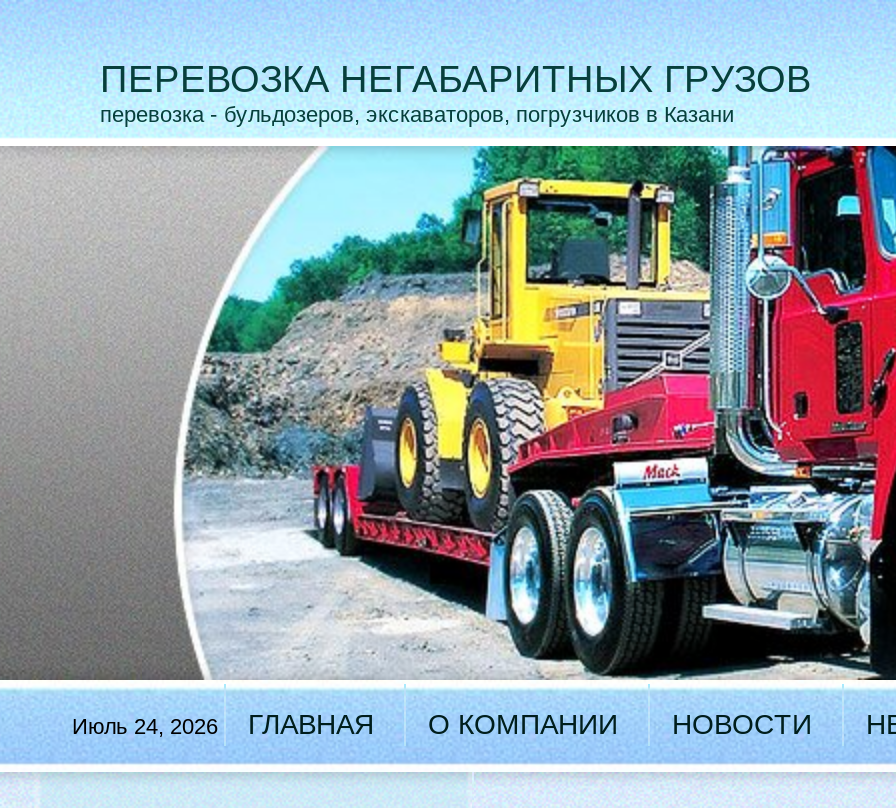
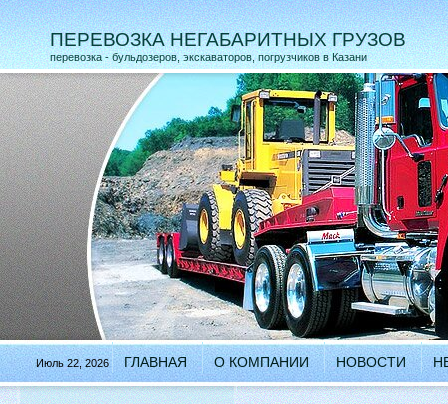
[72,714,224,738] Июль 24, 2026 -> [36,357,112,369] Июль 22, 2026

